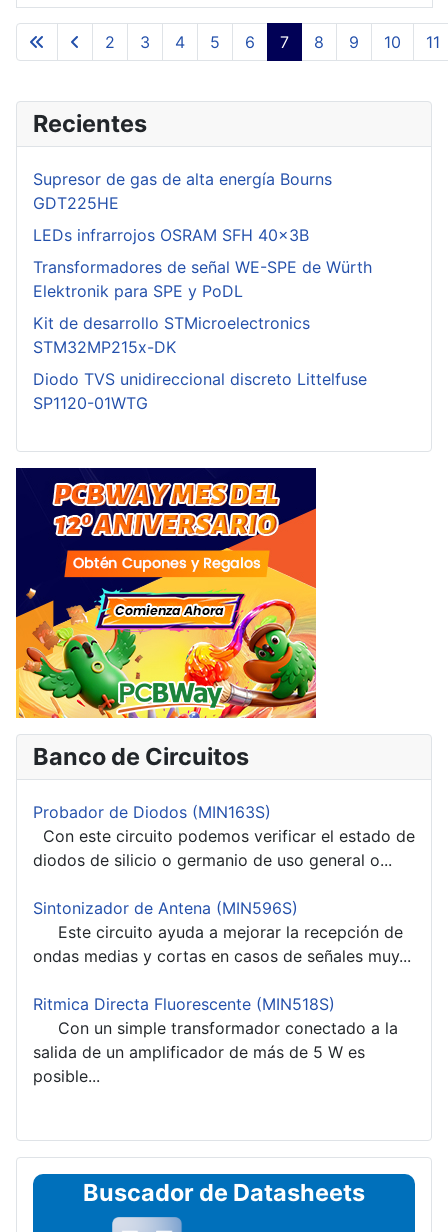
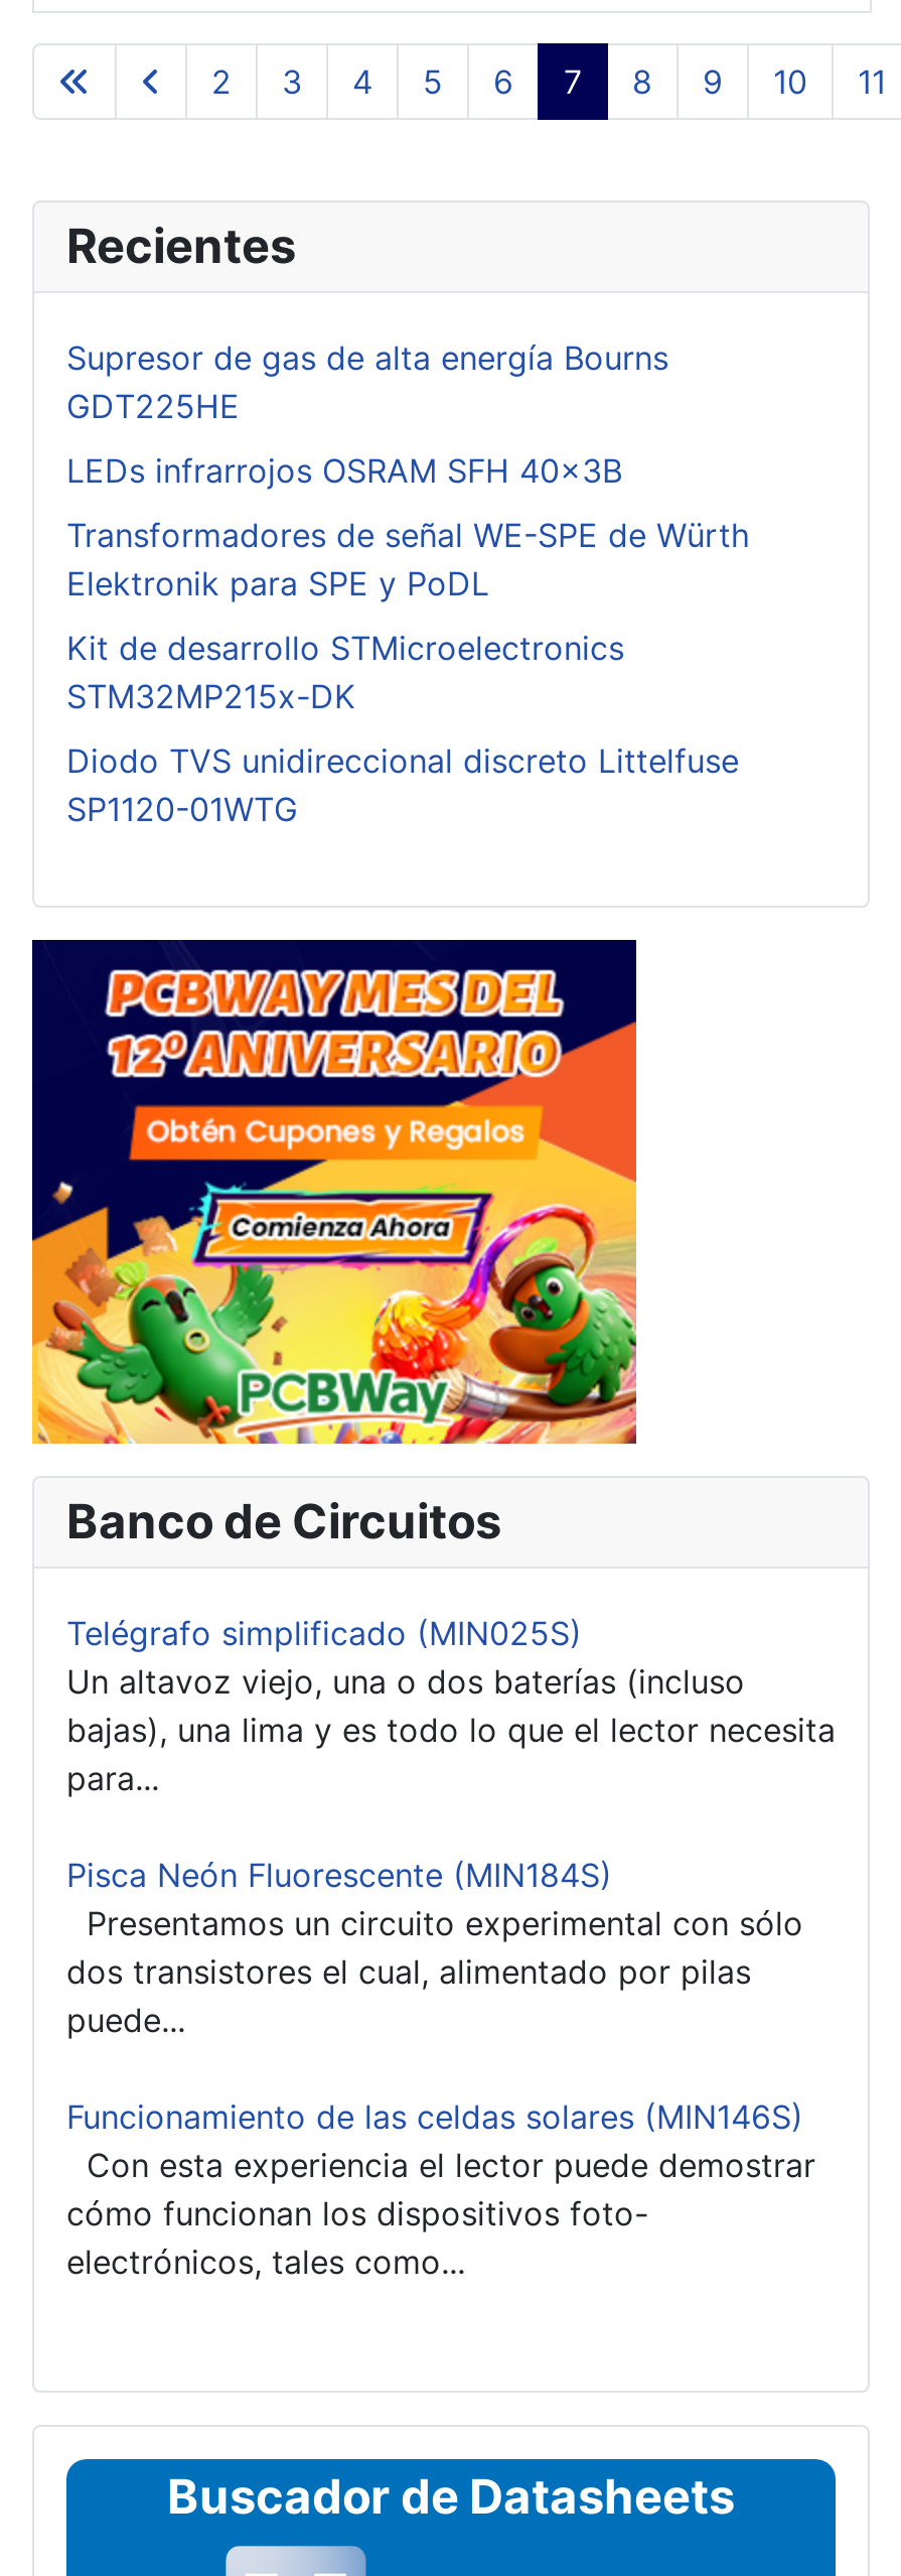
[33,802,415,870] Probador de Diodos (MIN163S) | Con este circuito podemos verificar el estado de | diodos de silicio o germanio de uso general o... -> [66,1613,836,1799] Telégrafo simplificado (MIN025S) | Un altavoz viejo, una o dos baterías (incluso | bajas), una lima y es todo lo que el lector necesita | para...
[33,898,411,966] Sintonizador de Antena (MIN596S) | Este circuito ayuda a mejorar la recepción de | ondas medias y cortas en casos de señales muy... -> [66,1855,803,2040] Pisca Neón Fluorescente (MIN184S) | Presentamos un circuito experimental con sólo | dos transistores el cual, alimentado por pilas | puede...
[33,994,398,1086] Ritmica Directa Fluorescente (MIN518S) | Con un simple transformador conectado a la | salida de un amplificador de más de 5 W es | posible... -> [66,2097,815,2282] Funcionamiento de las celdas solares (MIN146S) | Con esta experiencia el lector puede demostrar | cómo funcionan los dispositivos foto- | electrónicos, tales como...

